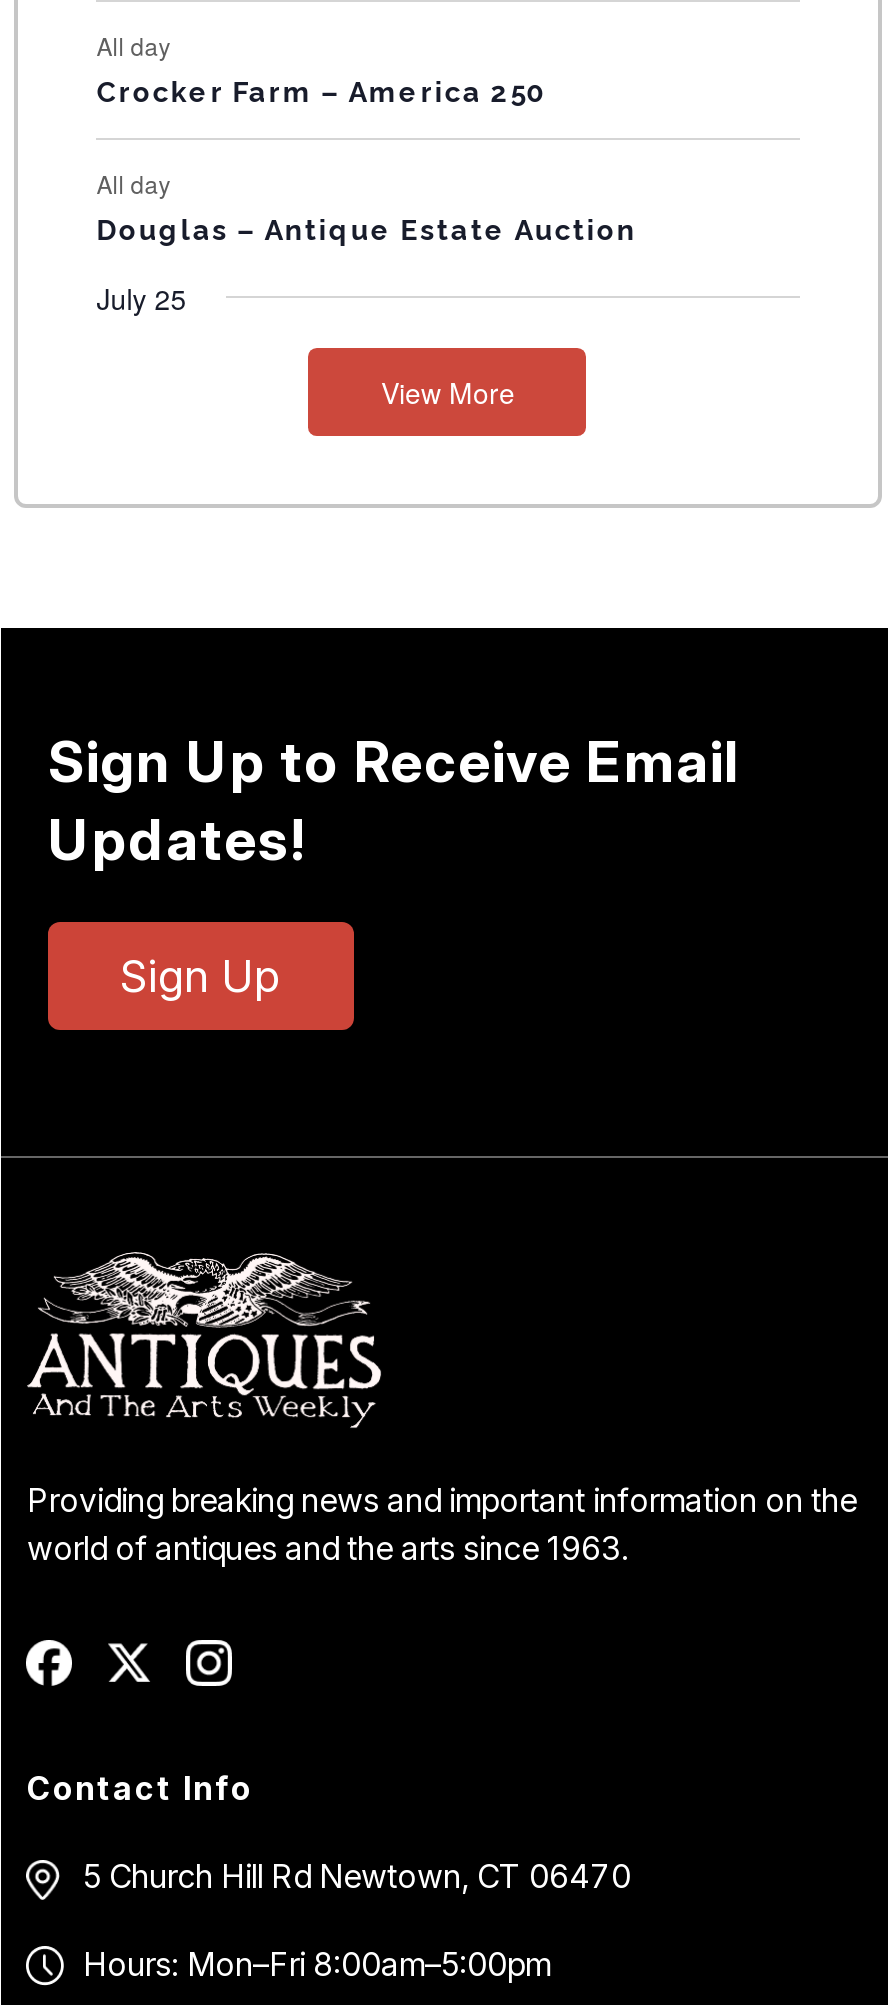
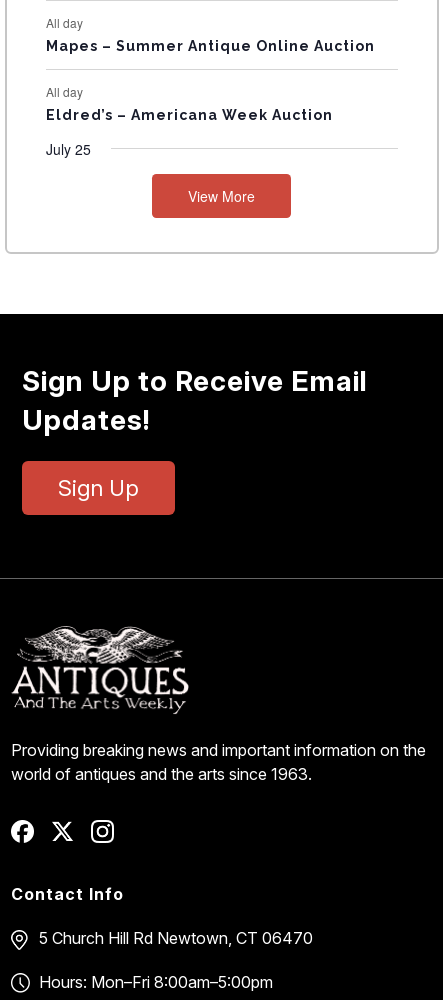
[96,76,546,108] Crocker Farm – America 250 -> [46,38,375,54] Mapes – Summer Antique Online Auction
[96,213,636,245] Douglas – Antique Estate Auction -> [46,107,333,123] Eldred’s – Americana Week Auction

